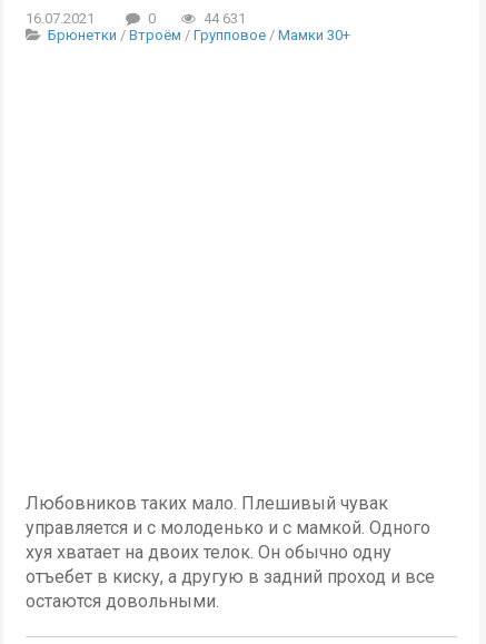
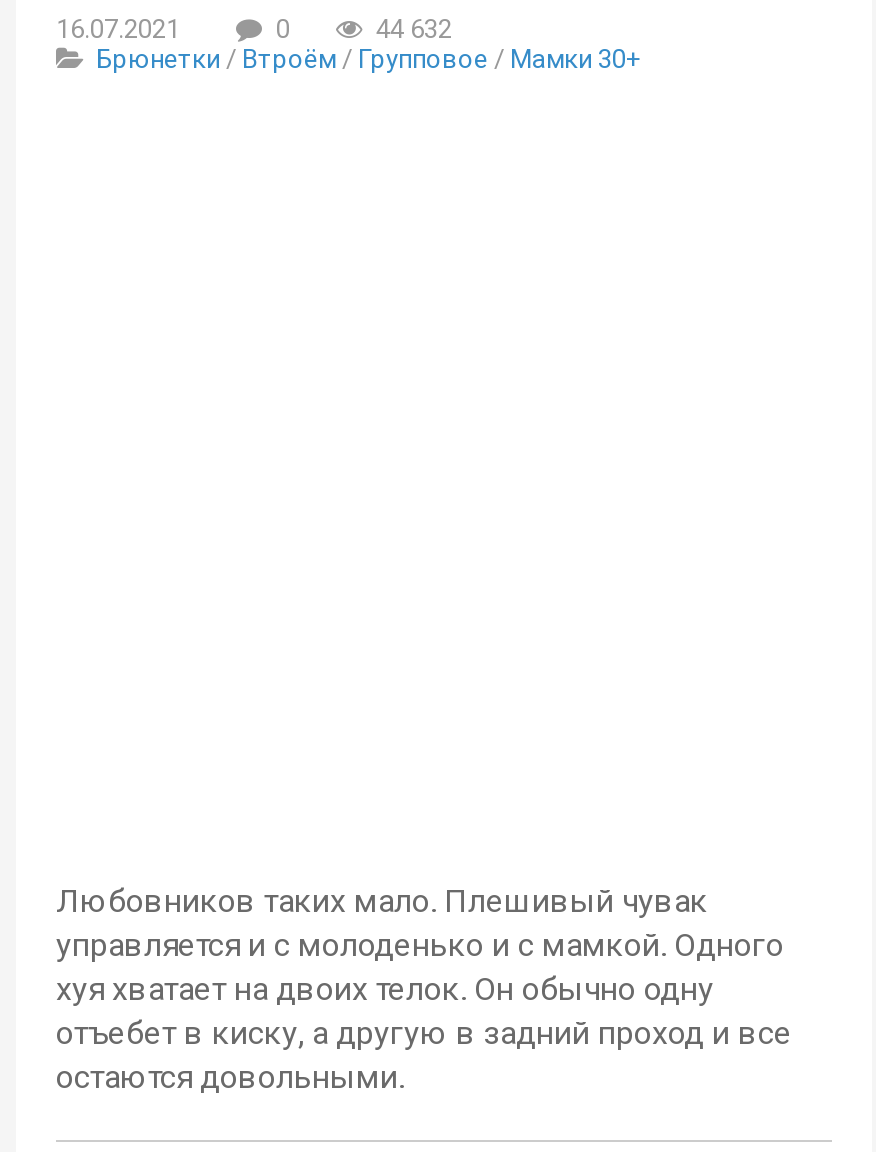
[204,10,246,27] 44 631 -> [376,14,452,44] 44 632

